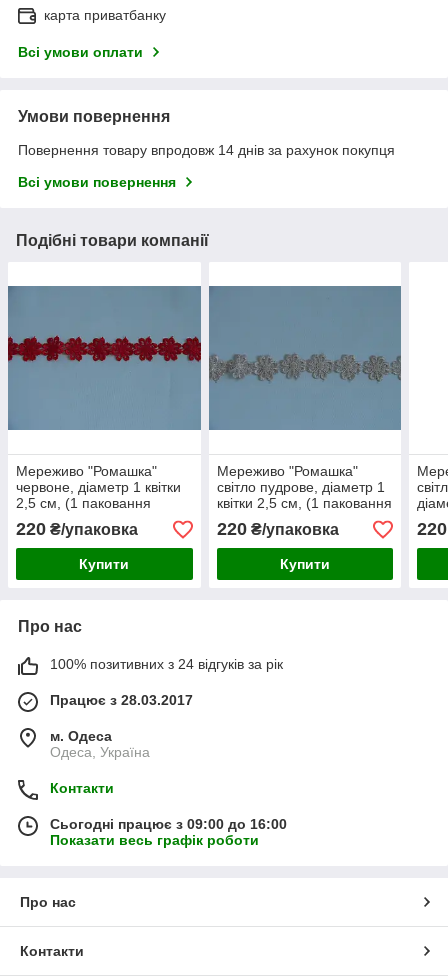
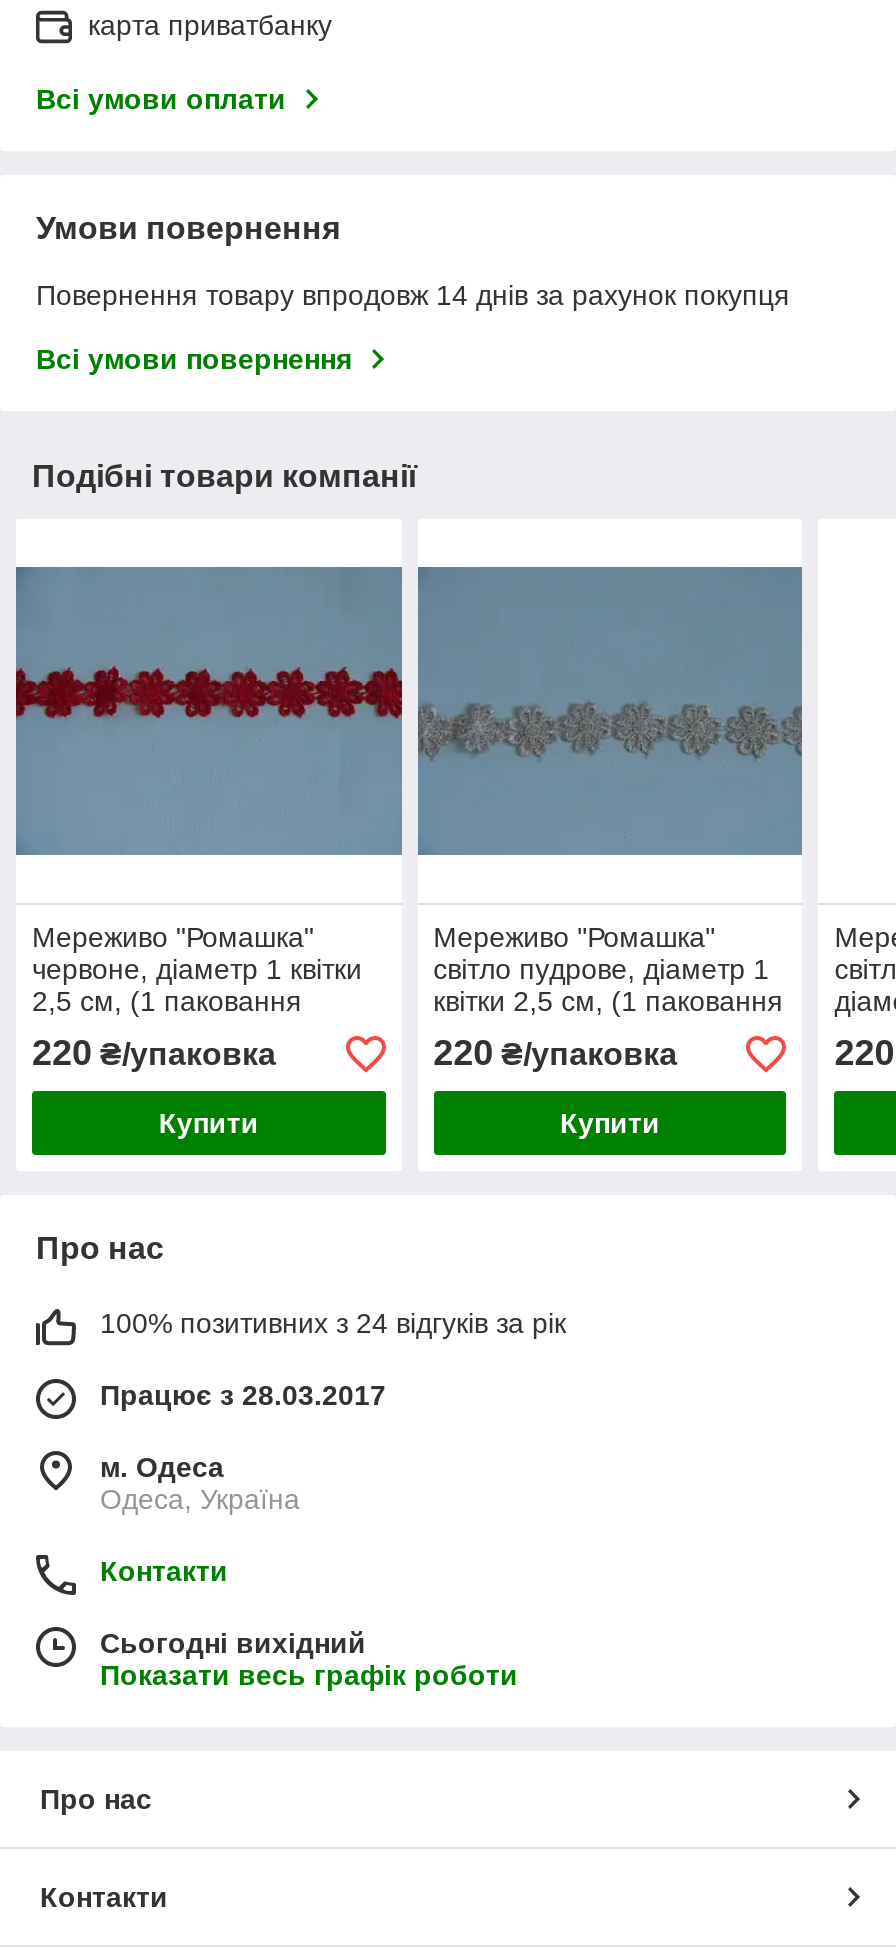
[50,816,287,832] Сьогодні працює з 09:00 до 16:00 -> [100,1628,366,1660] Сьогодні вихідний

